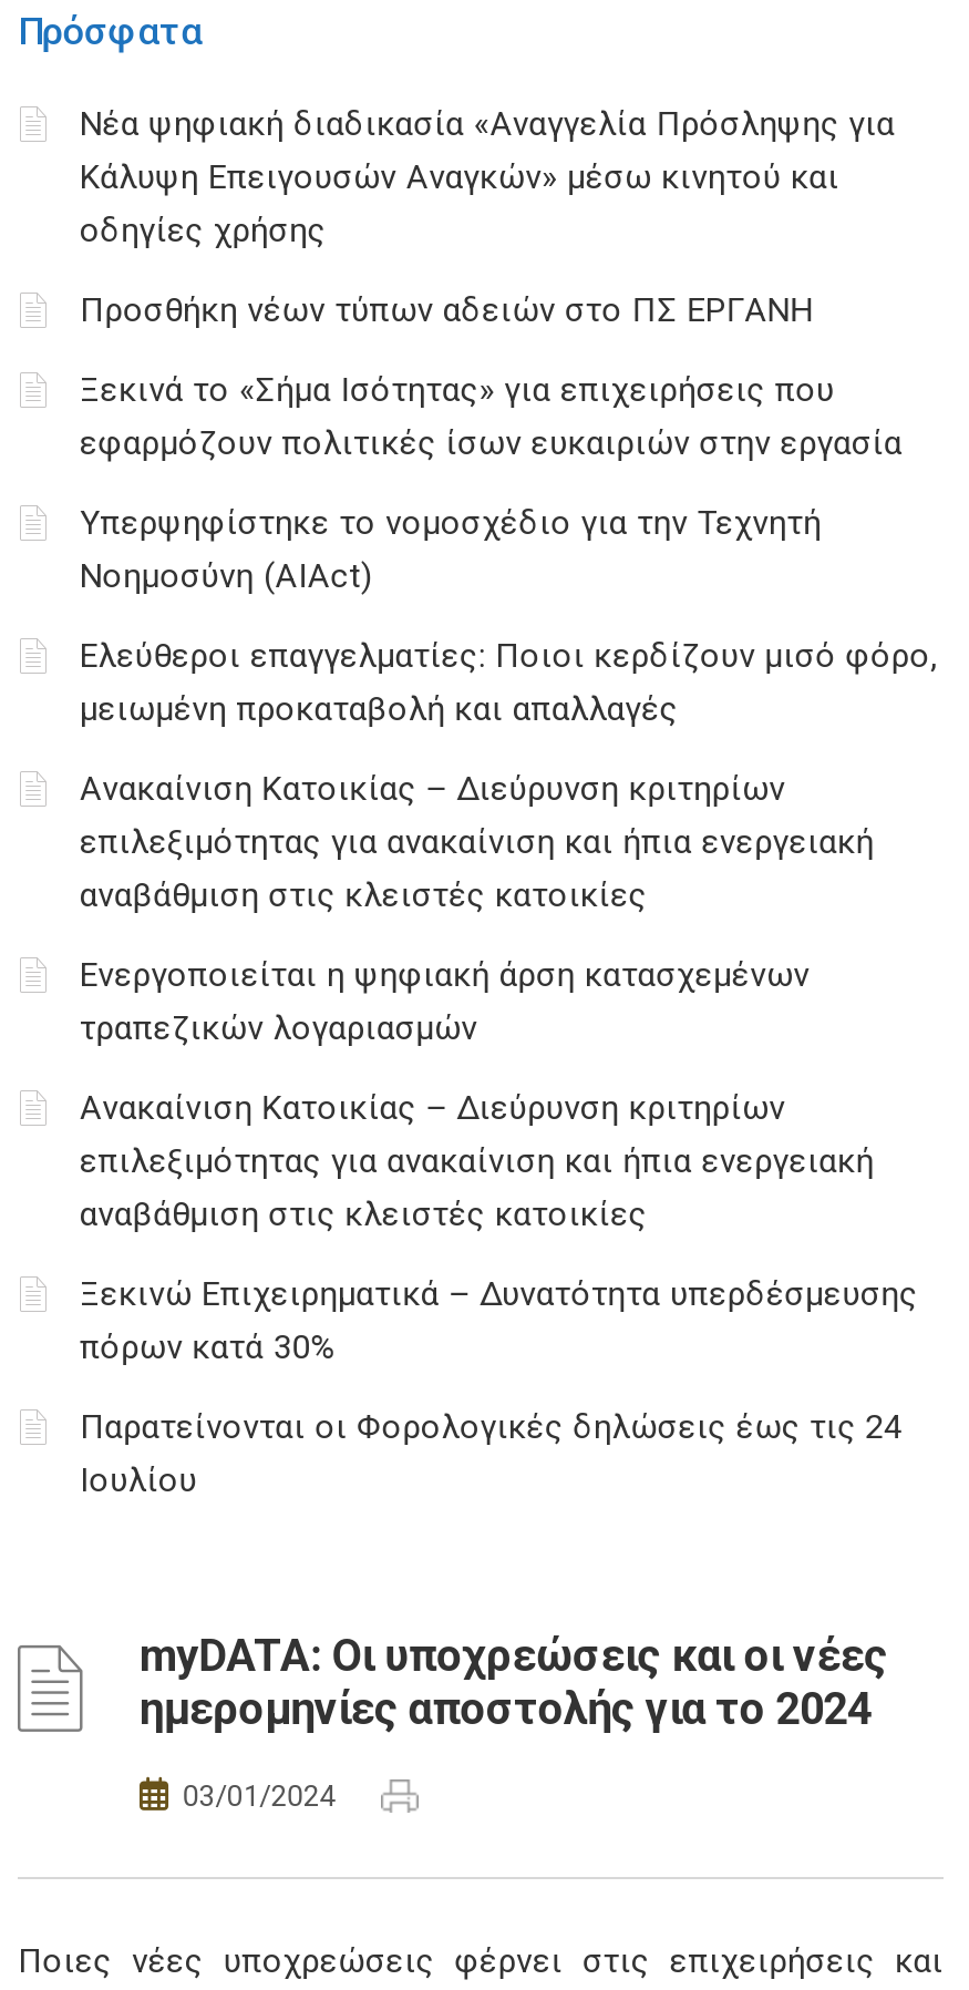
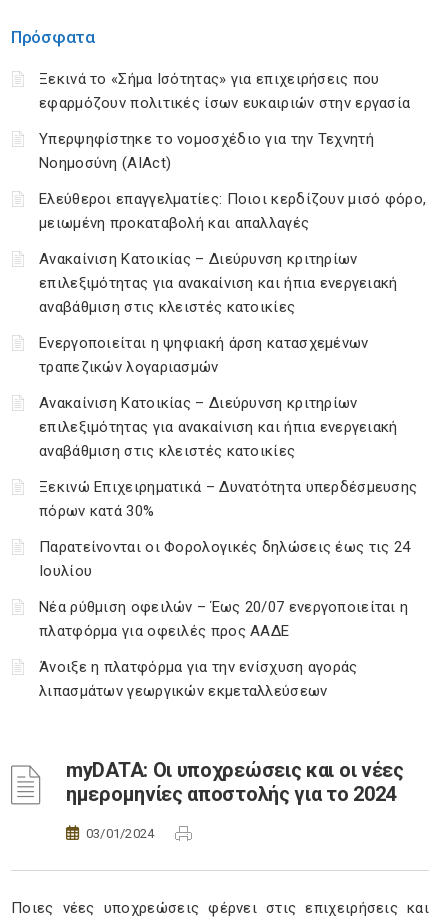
[80,104,895,330] Νέα ψηφιακή διαδικασία «Αναγγελία Πρόσληψης για | Κάλυψη Επειγουσών Αναγκών» μέσω κινητού και | οδηγίες χρήσης | Προσθήκη νέων τύπων αδειών στο ΠΣ ΕΡΓΑΝΗ -> none
moved [80,370,938,1500] -> [39,70,426,580]: Ξεκινά το «Σήμα Ισότητας» για επιχειρήσεις που | εφαρμόζουν πολιτικές ίσων ευκαιριών στην εργασία | Υπερψηφίστηκε το νομοσχέδιο για την Τεχνητή | ... | Παρατείνονται οι Φορολογικές δηλώσεις έως τις 24 | Ιουλίου
none -> [39,598,408,700] Νέα ρύθμιση οφειλών – Έως 20/07 ενεργοποιείται η | πλατφόρμα για οφειλές προς ΑΑΔΕ | Άνοιξε η πλατφόρμα για την ενίσχυση αγοράς | λιπασμάτων γεωργικών εκμεταλλεύσεων

